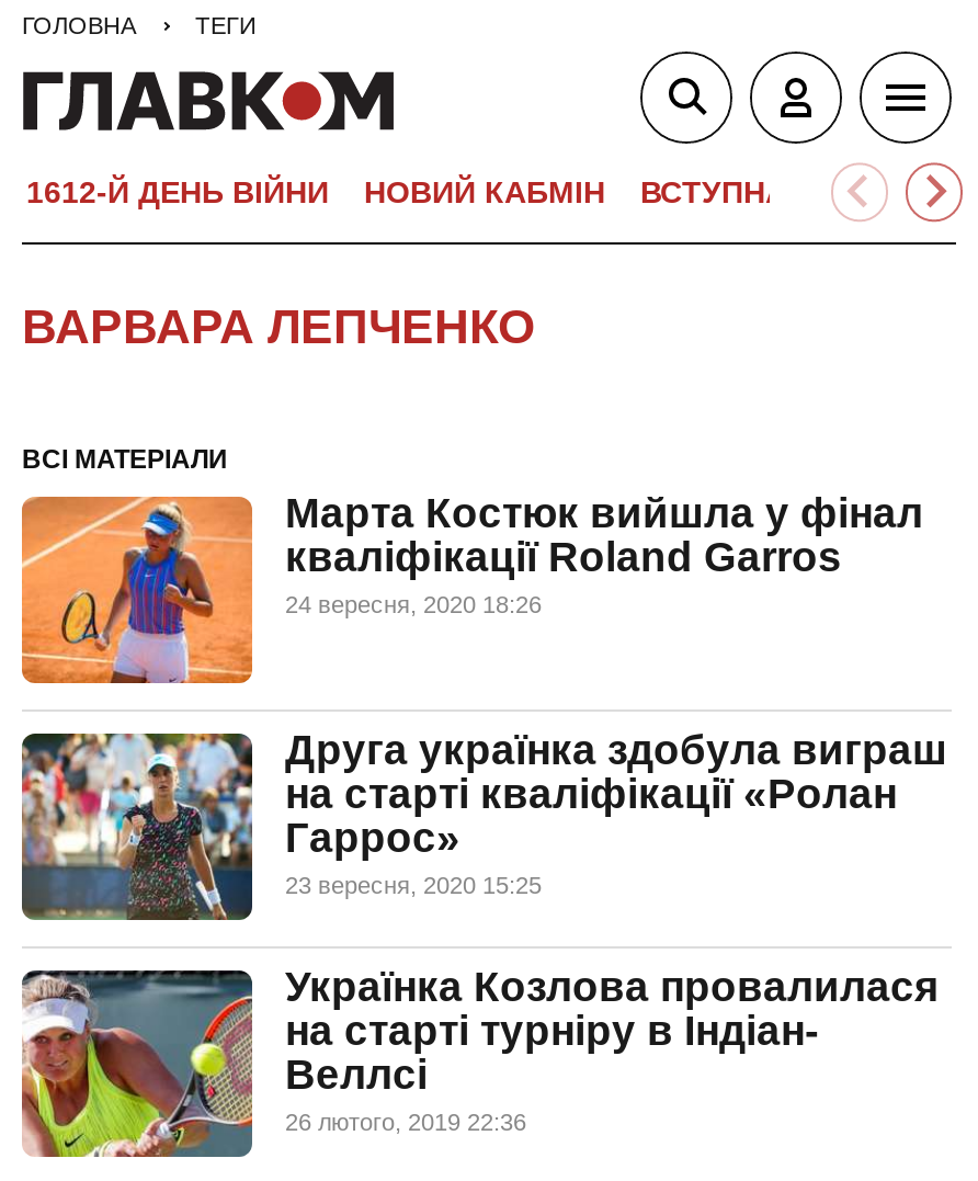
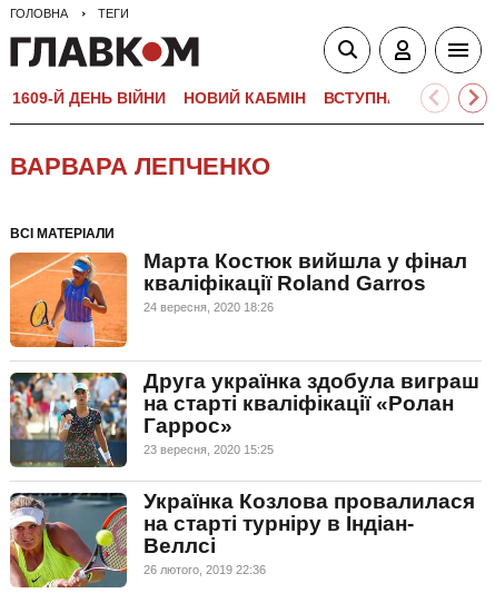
[26,174,329,209] 1612-Й ДЕНЬ ВІЙНИ -> [12,89,166,107] 1609-Й ДЕНЬ ВІЙНИ

